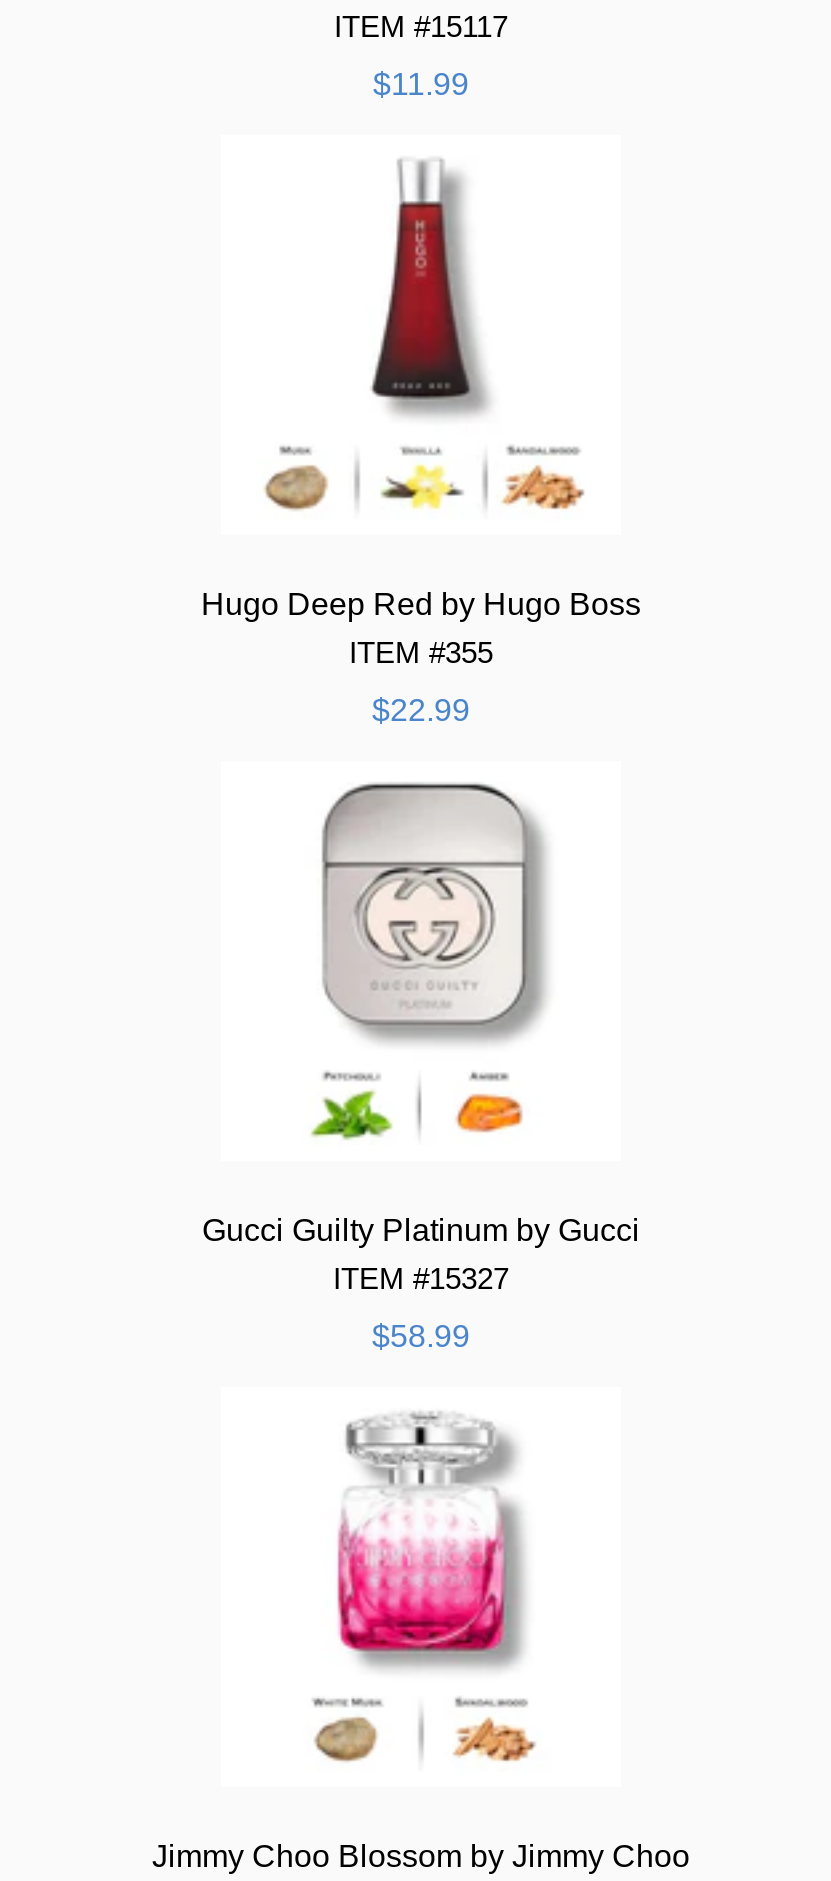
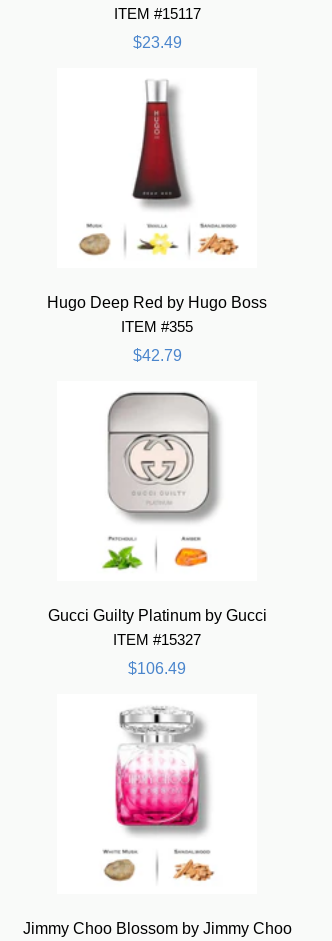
[373,68,469,102] $11.99 -> [132,34,181,51] $23.49
[372,694,470,728] $22.99 -> [132,347,181,364] $42.79
[372,1320,470,1354] $58.99 -> [128,660,186,677] $106.49

